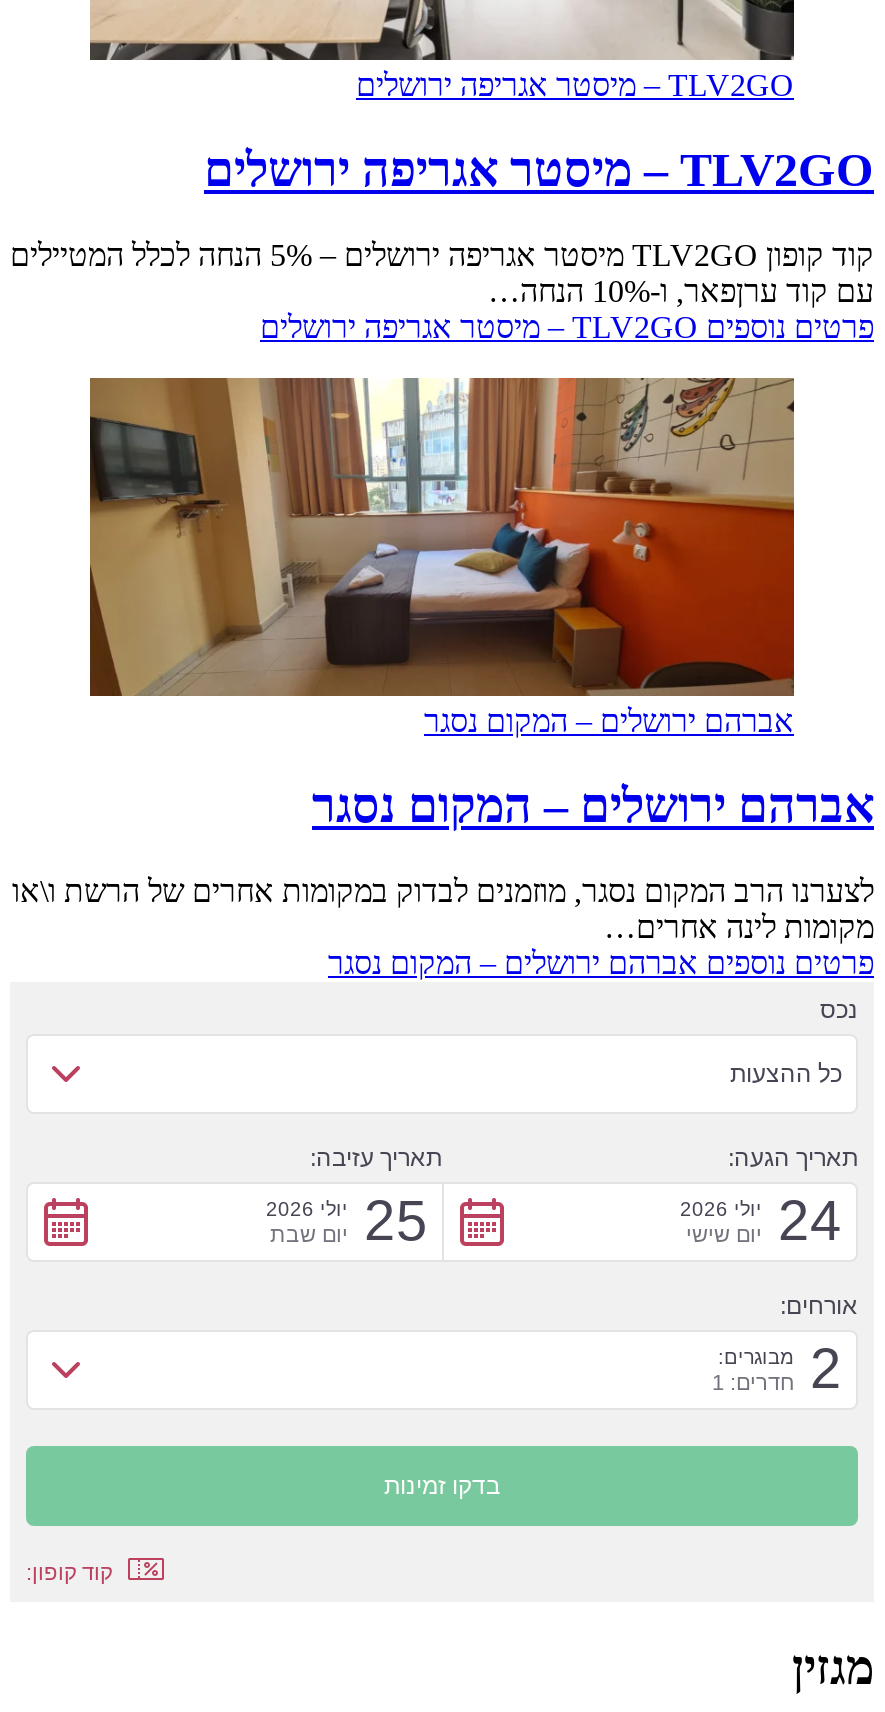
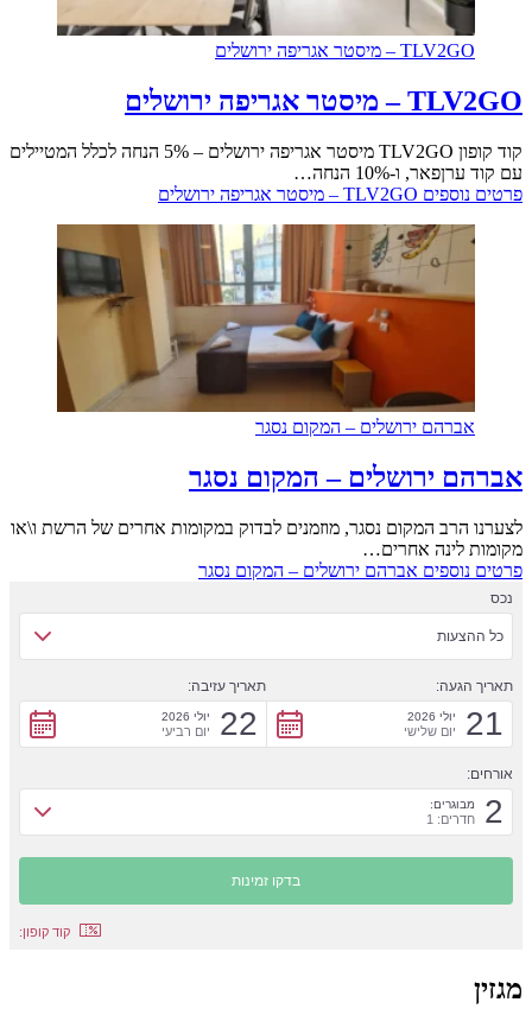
[364,1189,428,1251] 25 -> [220,706,258,742] 22
[778,1189,842,1251] 24 -> [465,706,503,742] 21
[270,1221,348,1245] יום שבת -> [161,725,210,739] יום רביעי
[686,1221,762,1245] יום שישי -> [404,725,456,739] יום שלישי

